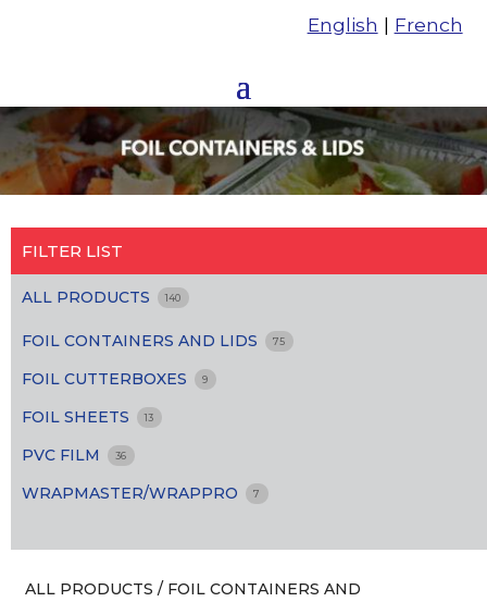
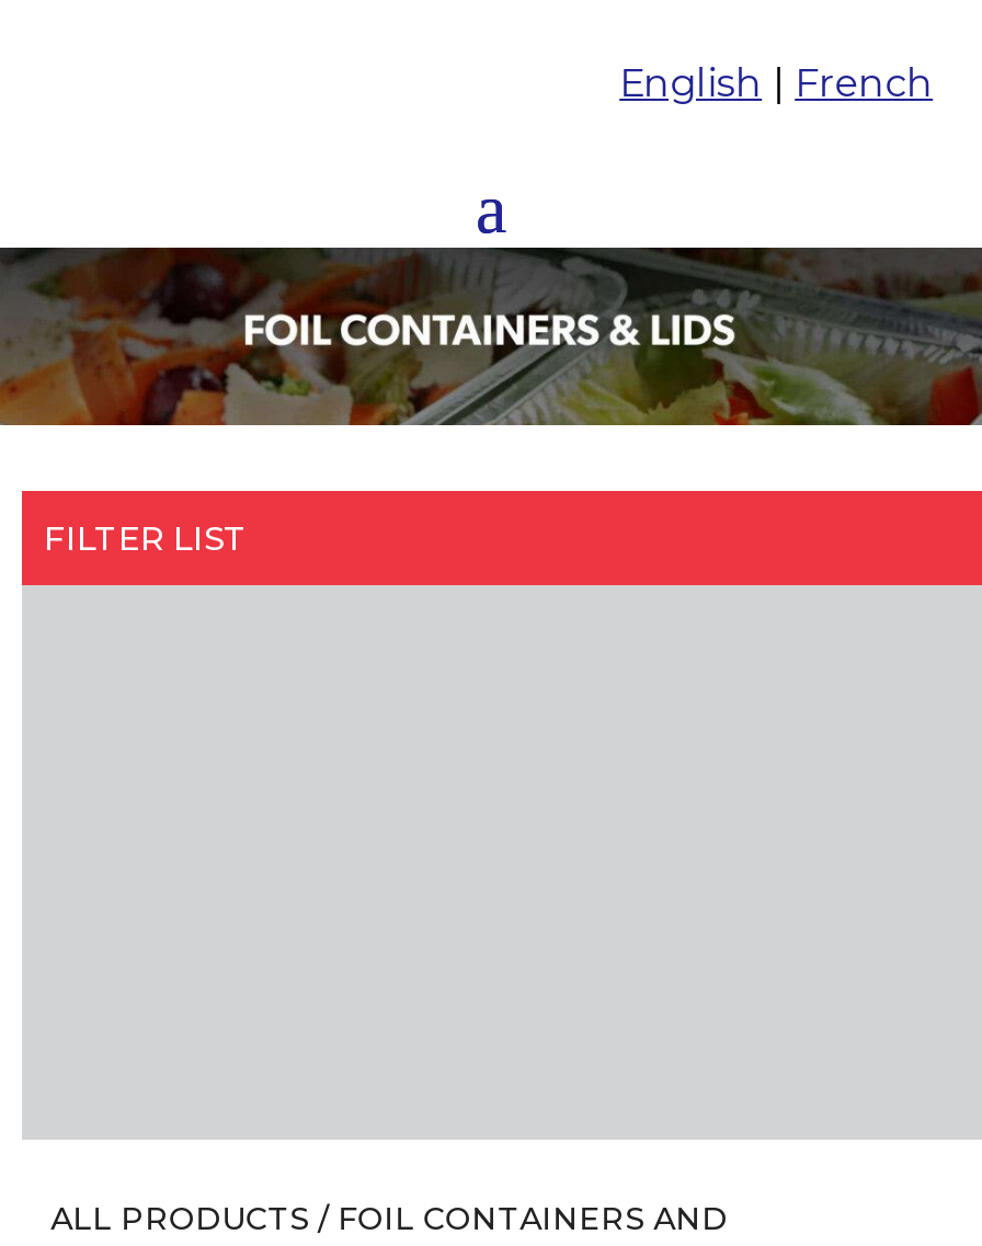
[22,287,285,503] ALL PRODUCTS | 140 | FOIL CONTAINERS AND LIDS | 75 | FOIL CUTTERBOXES | 9 | FOIL SHEETS | 13 | PVC FILM | 36 | WRAPMASTER/WRAPPRO | 7 -> none

